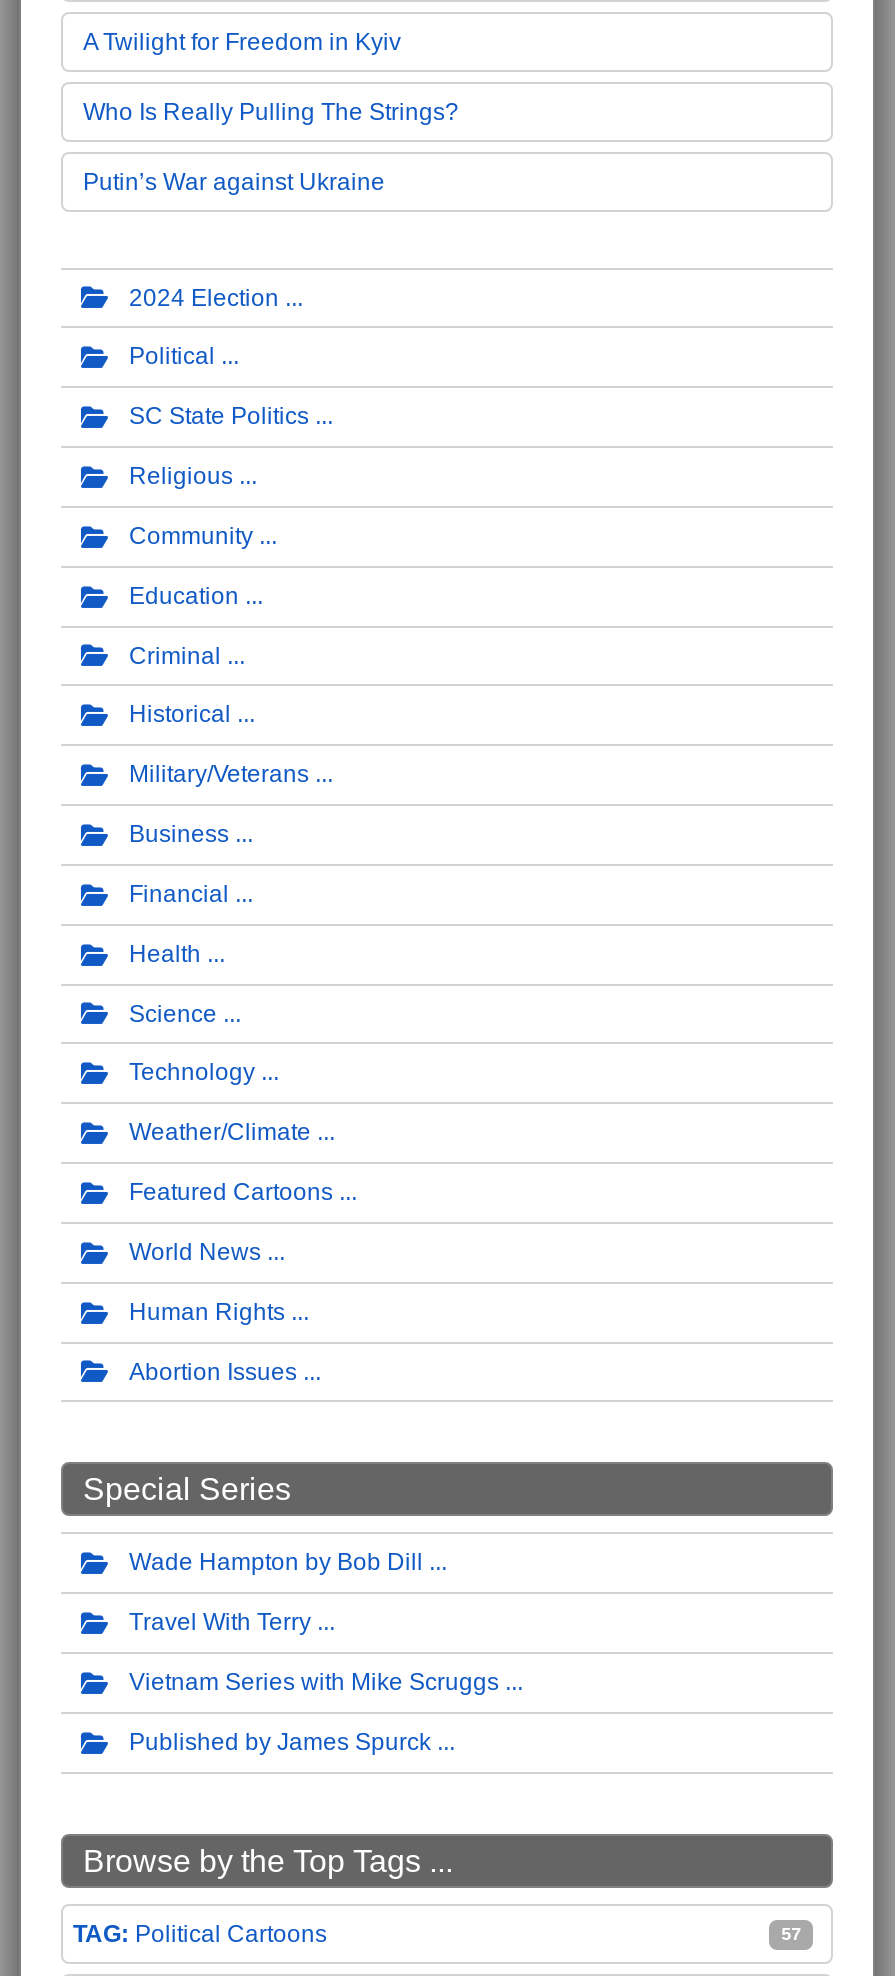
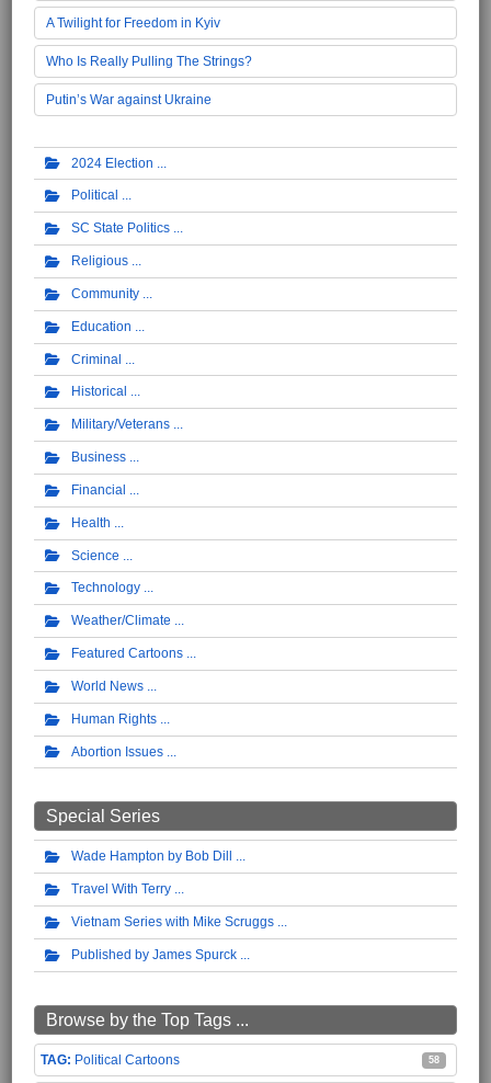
[781,1924,801,1944] 57 -> [429,1054,440,1065] 58

